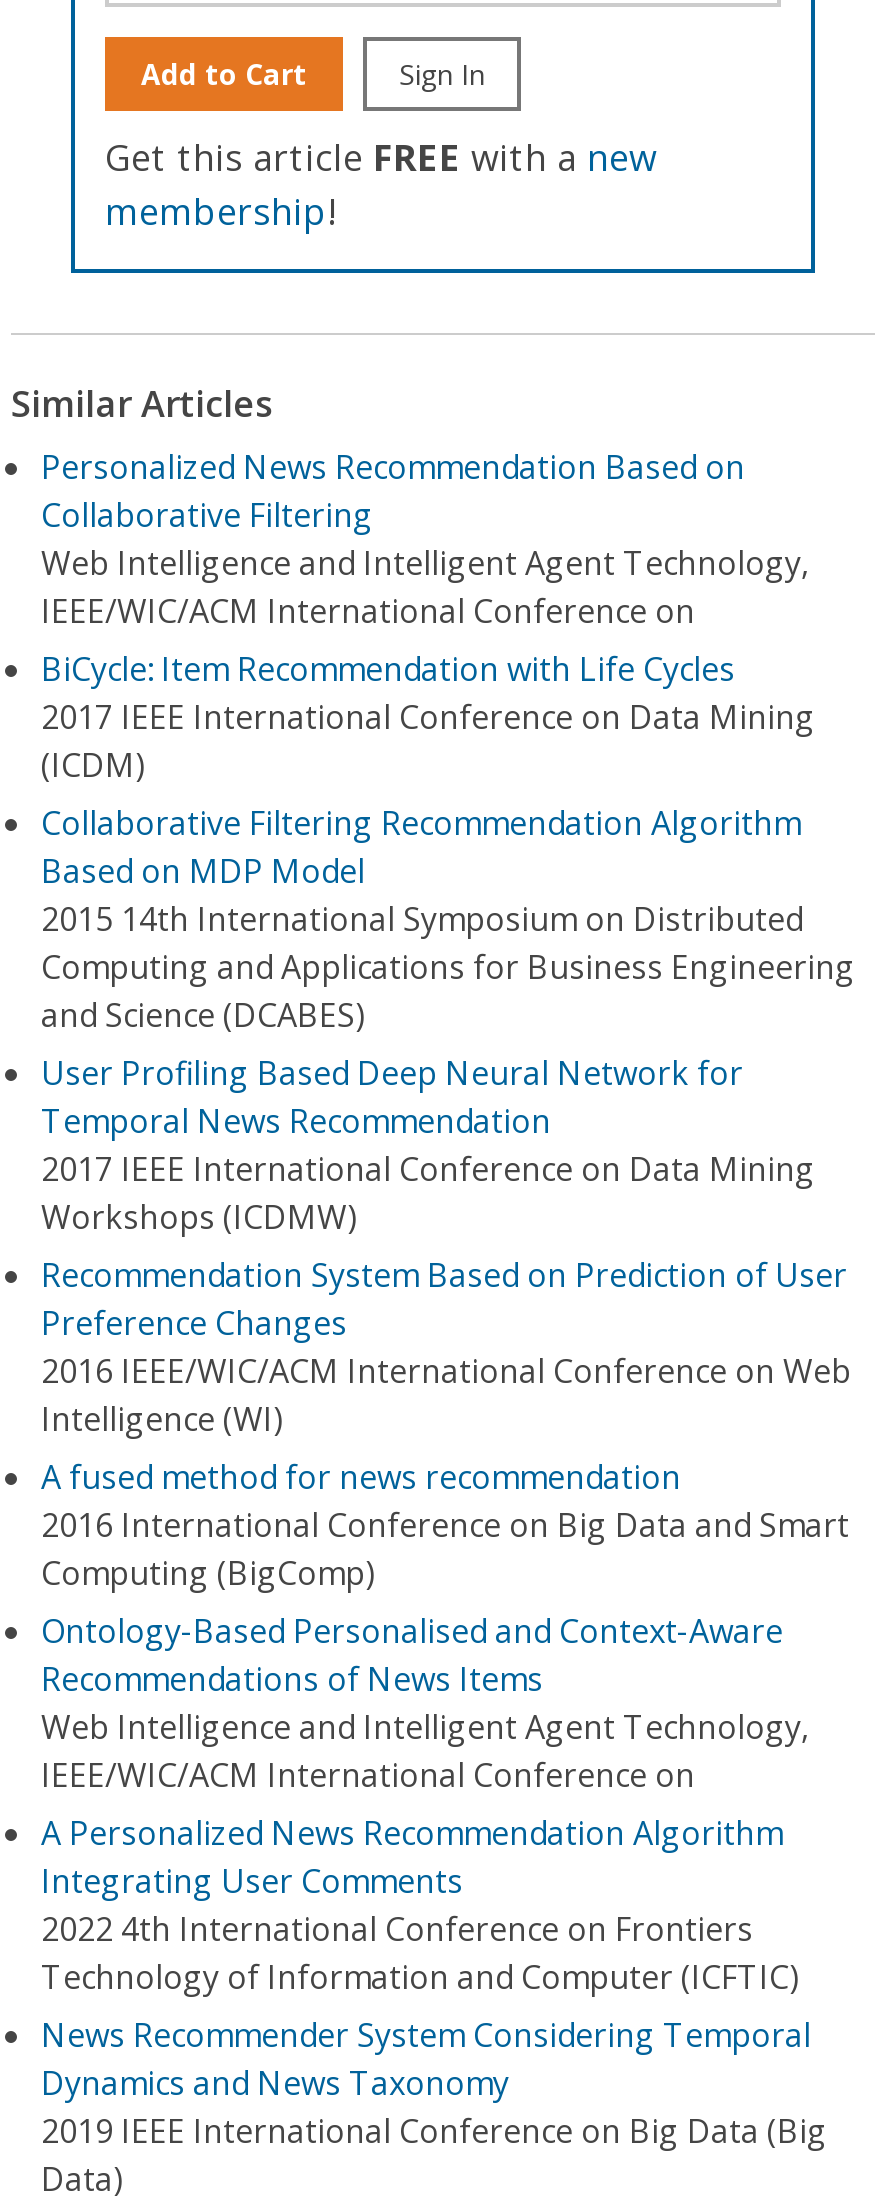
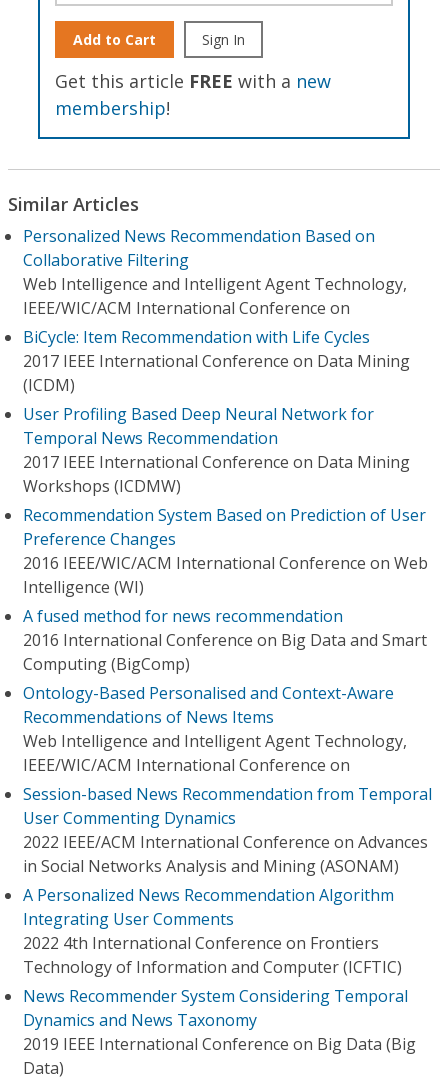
[41,801,855,1037] Collaborative Filtering Recommendation Algorithm | Based on MDP Model | 2015 14th International Symposium on Distributed | Computing and Applications for Business Engineering | and Science (DCABES) -> none
moved [41,1051,851,1797] -> [23,403,428,776]: User Profiling Based Deep Neural Network for | Temporal News Recommendation | 2017 IEEE International Conference on Data Mining | ... | Web Intelligence and Intelligent Agent Technology, | IEEE/WIC/ACM International Conference on
none -> [23,783,432,877] Session-based News Recommendation from Temporal | User Commenting Dynamics | 2022 IEEE/ACM International Conference on Advances | in Social Networks Analysis and Mining (ASONAM)

